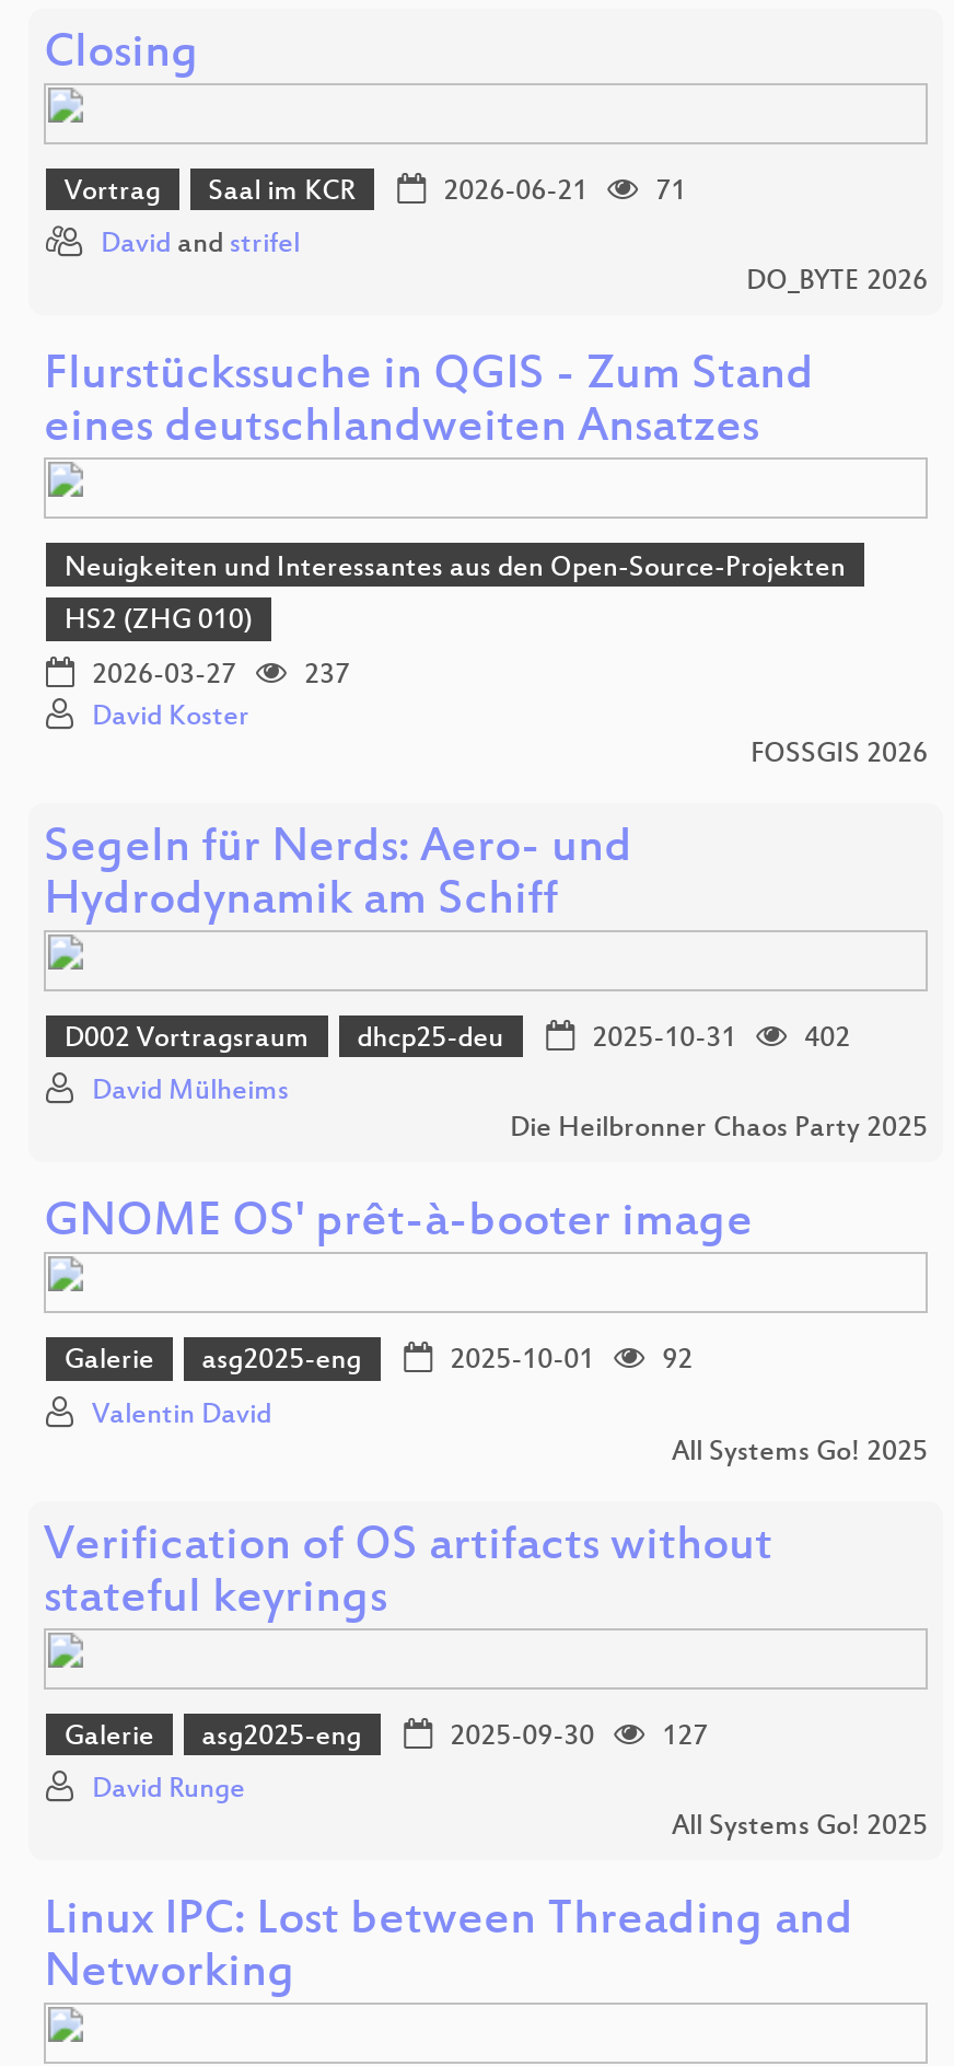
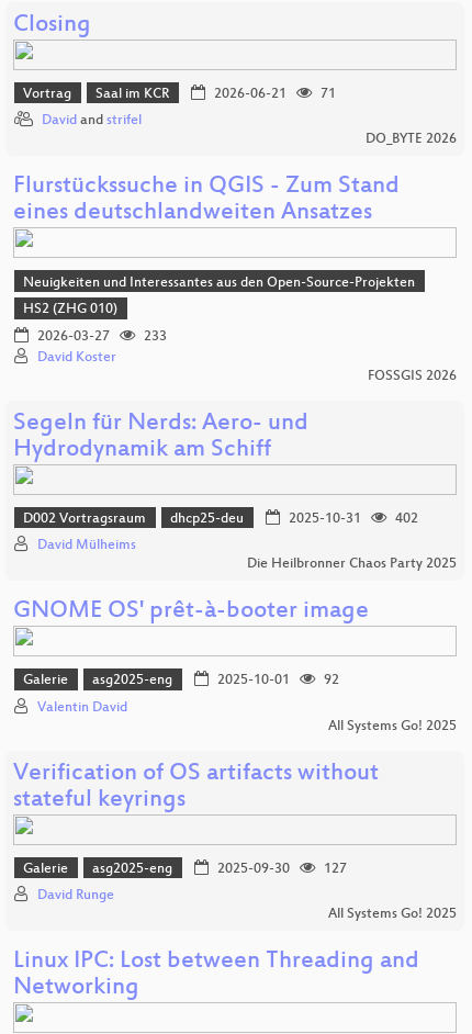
[85,660,350,691] 2026-03-27 237 -> [34,329,167,344] 2026-03-27 233

